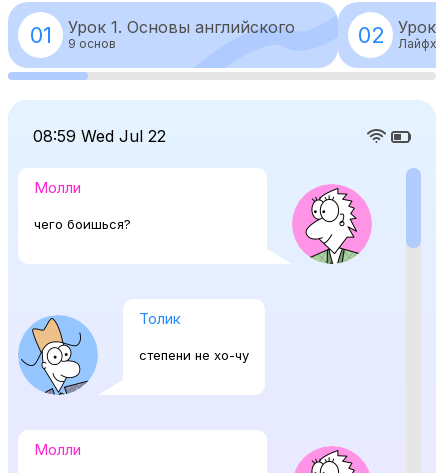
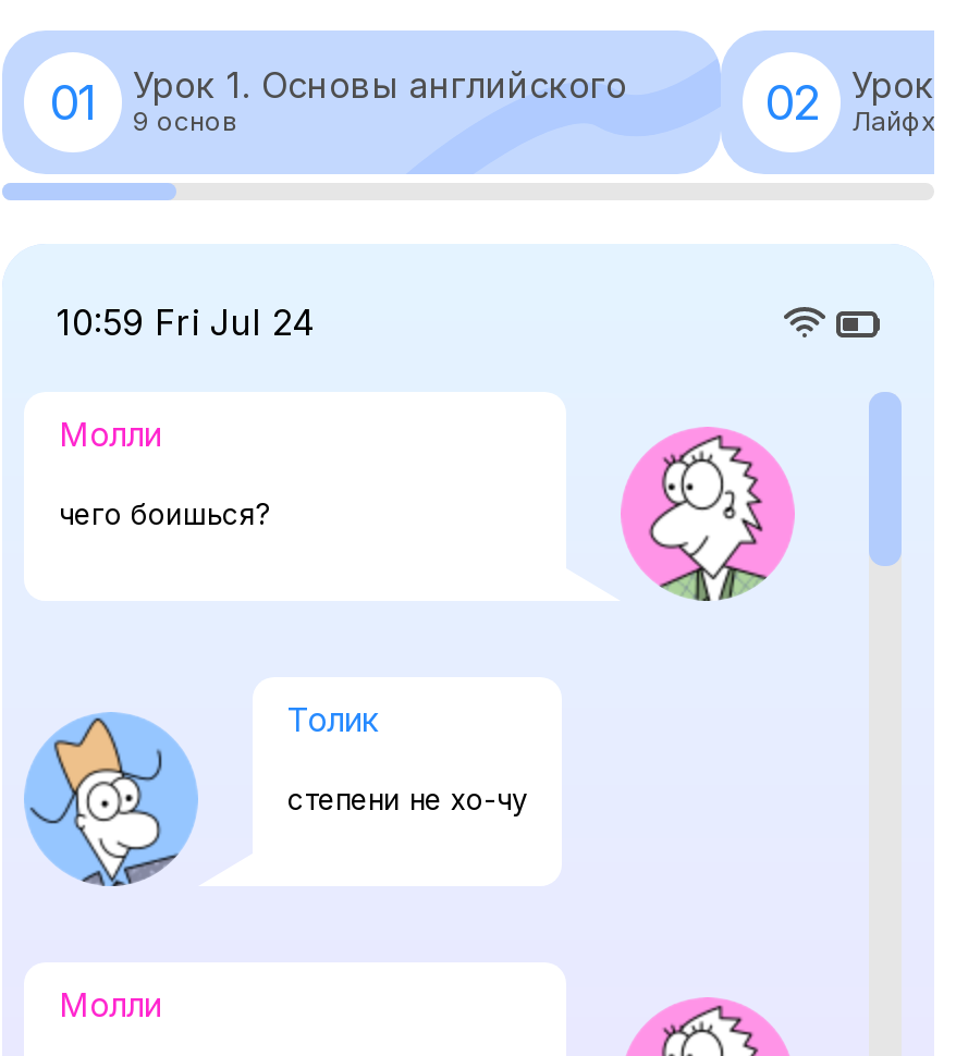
[33,126,166,146] 08:59 Wed Jul 22 -> [57,300,316,343] 10:59 Fri Jul 24

